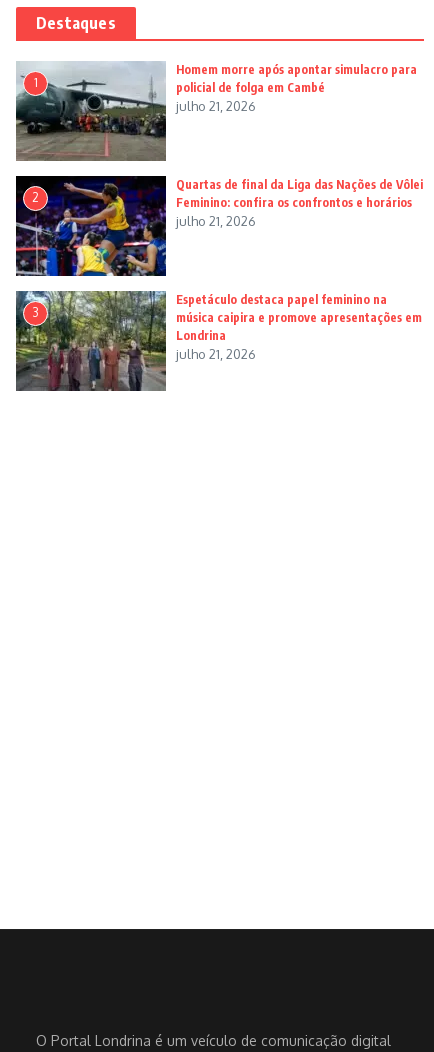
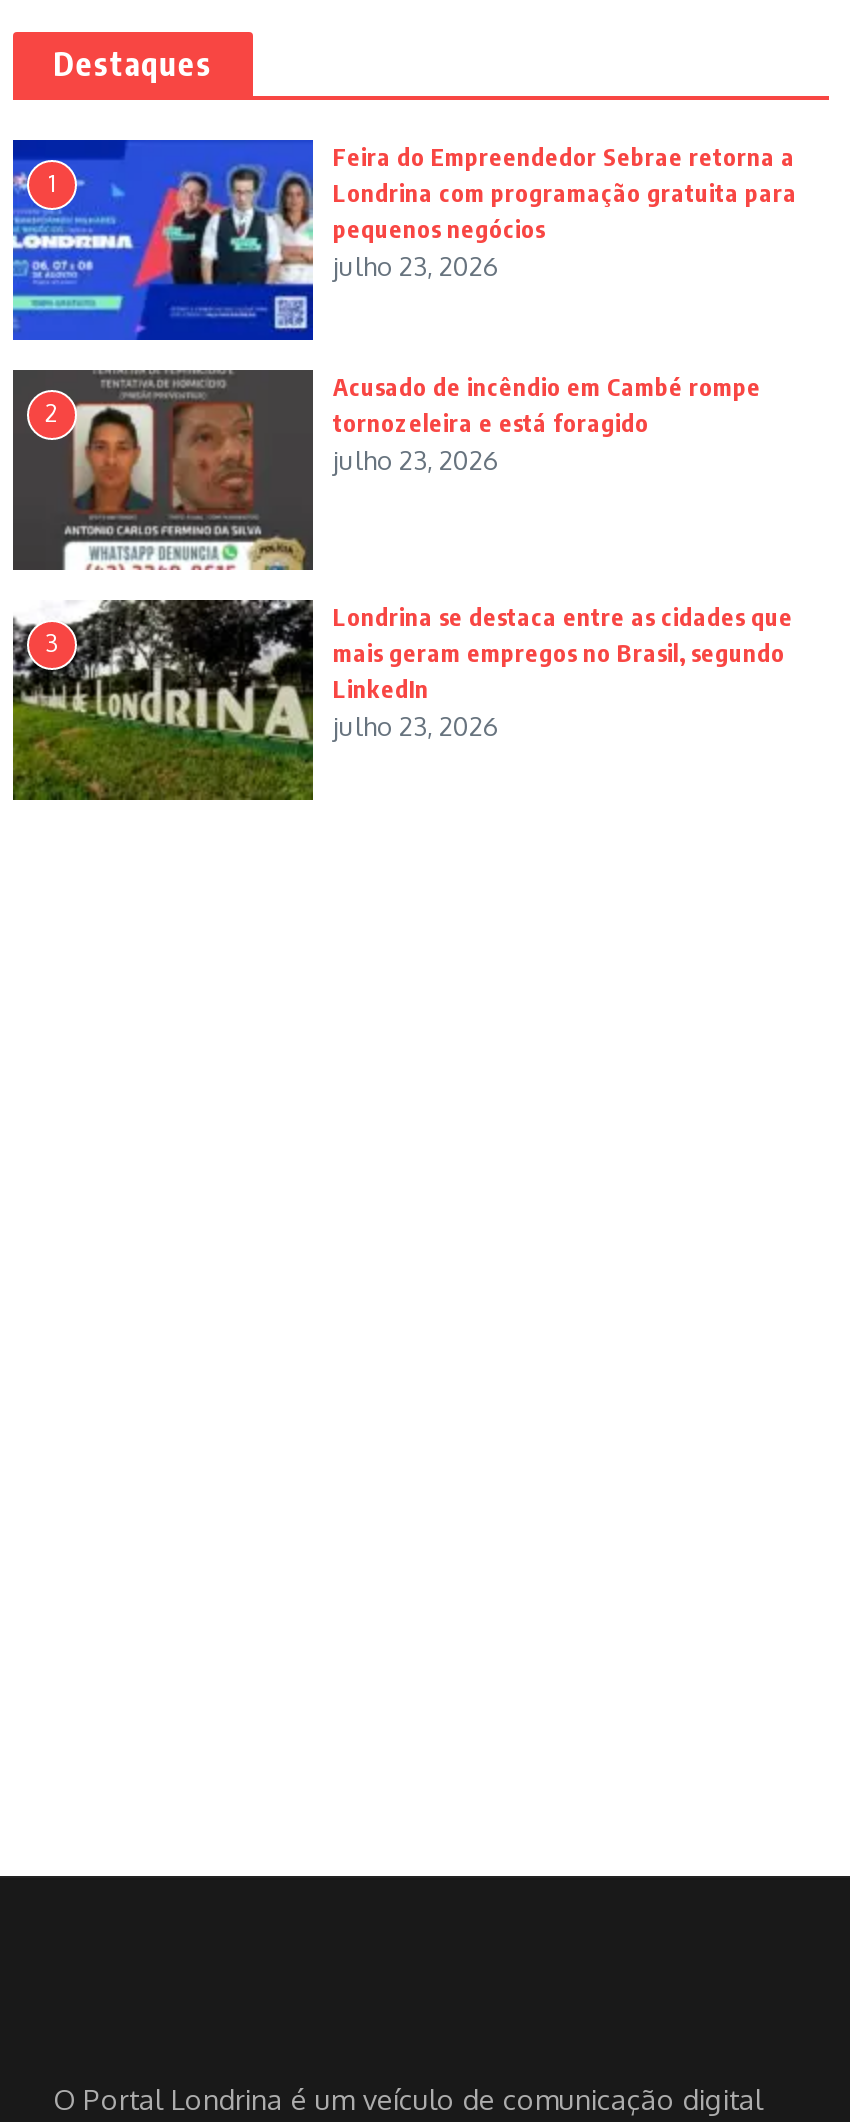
[15,61,417,162] [image] | Homem morre após apontar simulacro para | policial de folga em Cambé | julho 21, 2026 -> [11,138,797,342] [image] | Feira do Empreendedor Sebrae retorna a | Londrina com programação gratuita para | pequenos negócios | julho 23, 2026
[15,175,423,277] [image] | Quartas de final da Liga das Nações de Vôlei | Feminino: confira os confrontos e horários | julho 21, 2026 -> [13,368,761,572] [image] | Acusado de incêndio em Cambé rompe | tornozeleira e está foragido | julho 23, 2026
[15,290,422,392] [image] | Espetáculo destaca papel feminino na | música caipira e promove apresentações em | Londrina | julho 21, 2026 -> [13,598,793,802] [image] | Londrina se destaca entre as cidades que | mais geram empregos no Brasil, segundo | LinkedIn | julho 23, 2026

